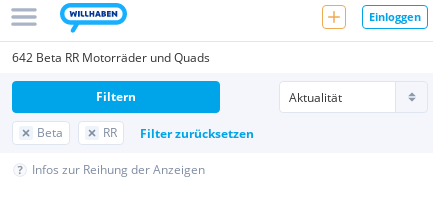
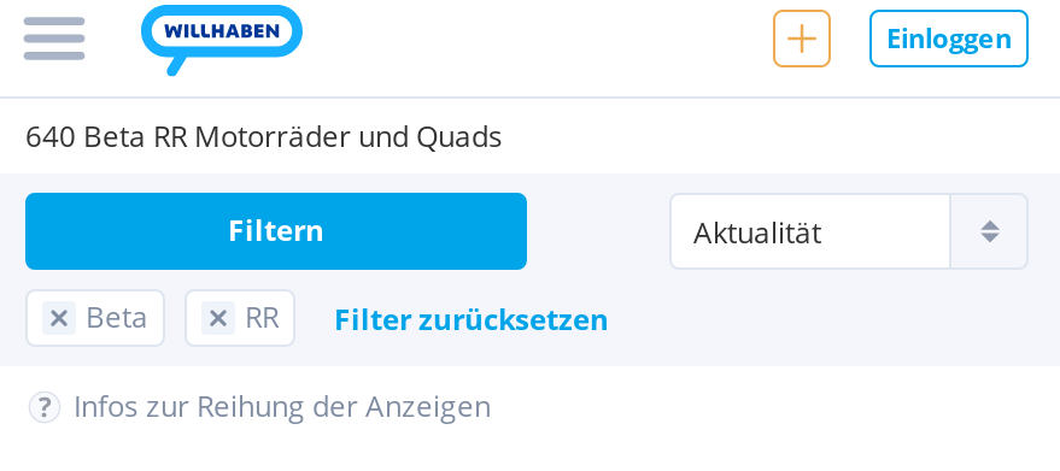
[12,49,210,66] 642 Beta RR Motorräder und Quads -> [25,116,503,157] 640 Beta RR Motorräder und Quads

